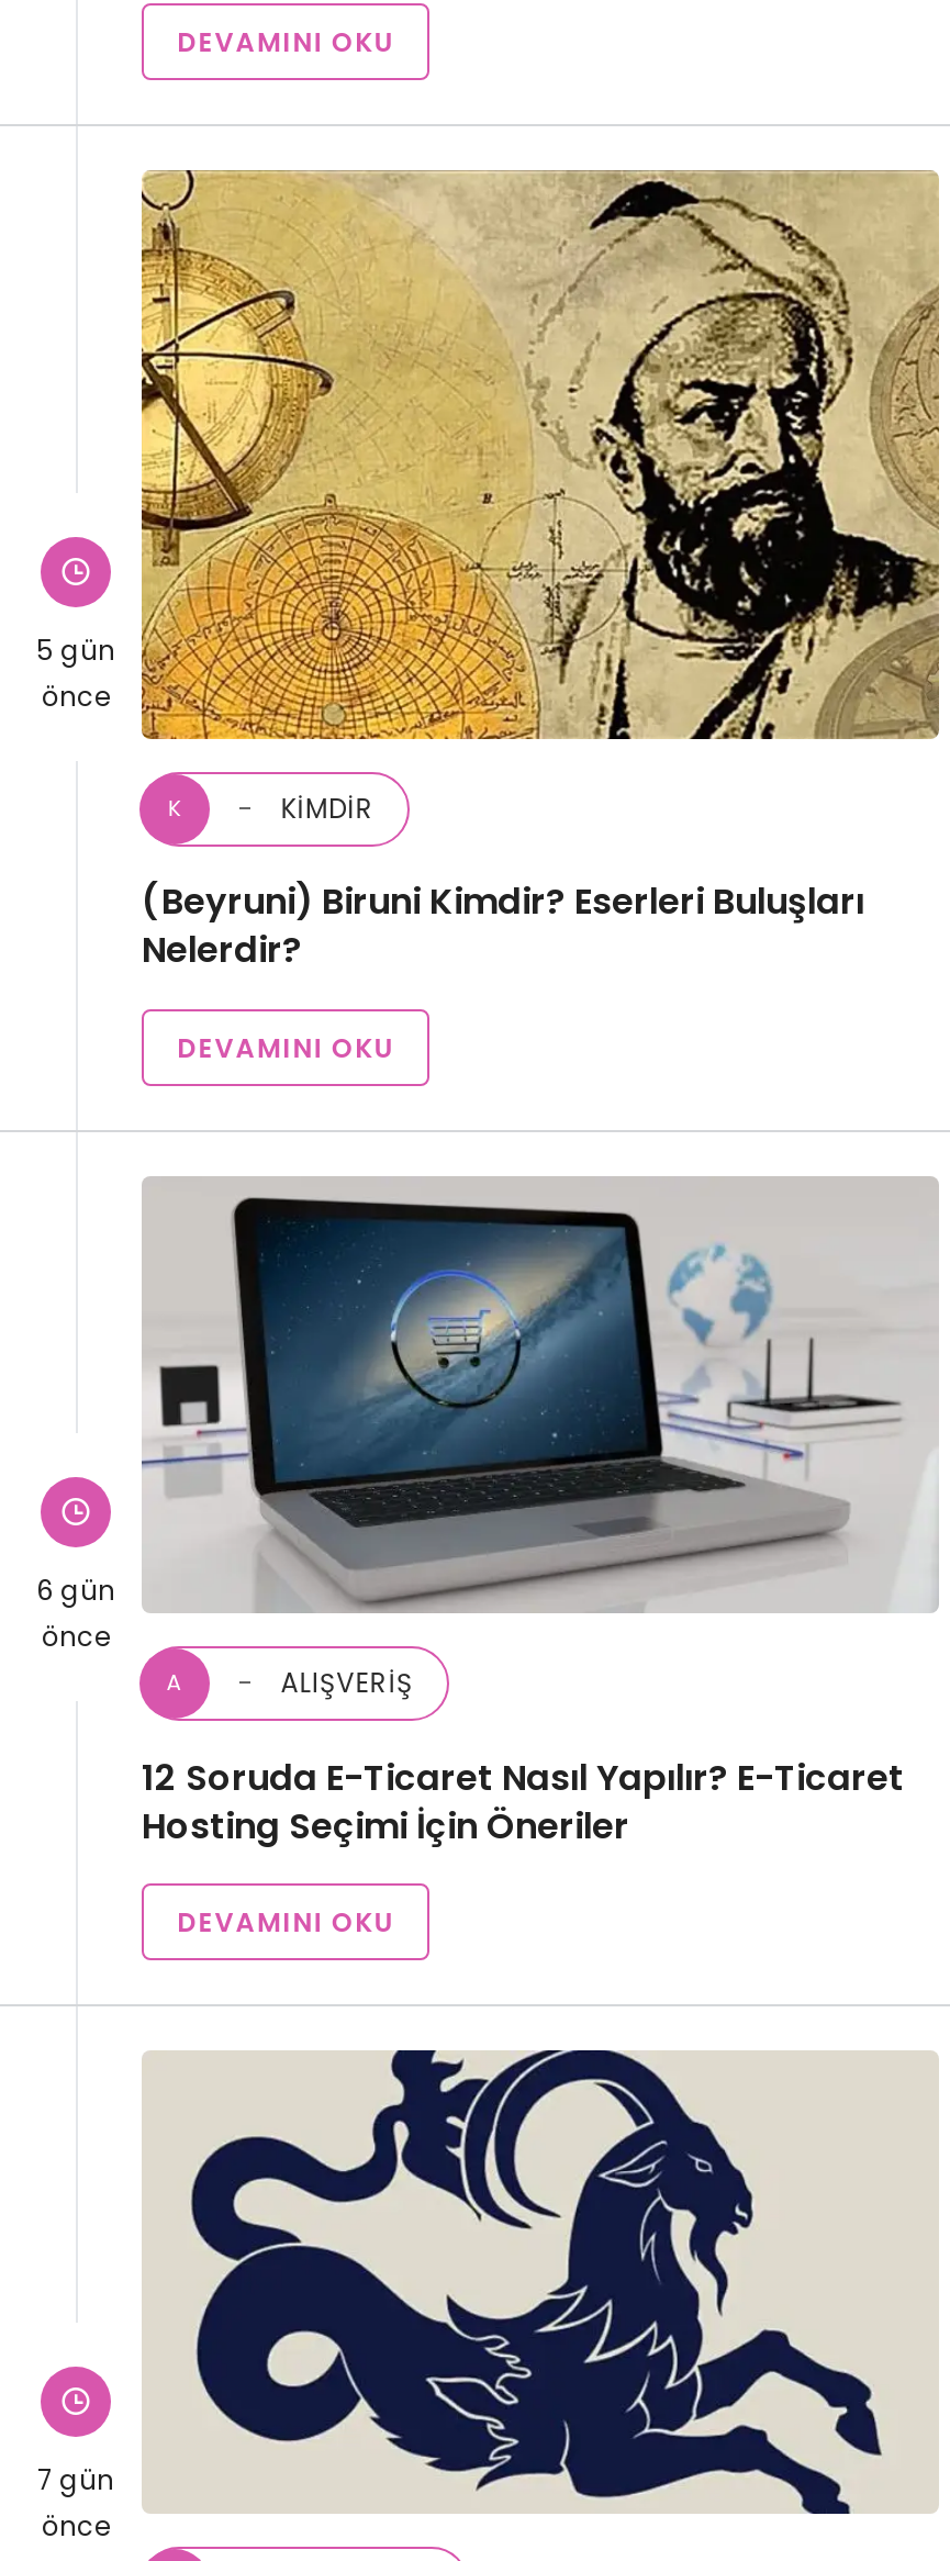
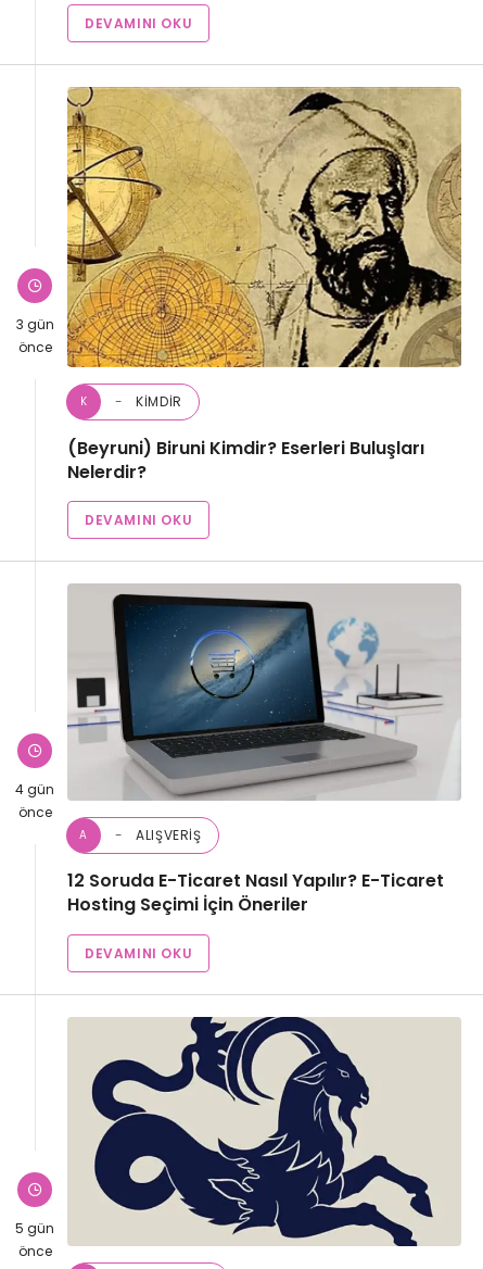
[36,633,115,670] 5 gün -> [16,315,54,334] 3 gün
[36,1572,115,1610] 6 gün -> [15,780,54,798] 4 gün
[37,2460,114,2498] 7 gün -> [15,1219,54,1238] 5 gün

